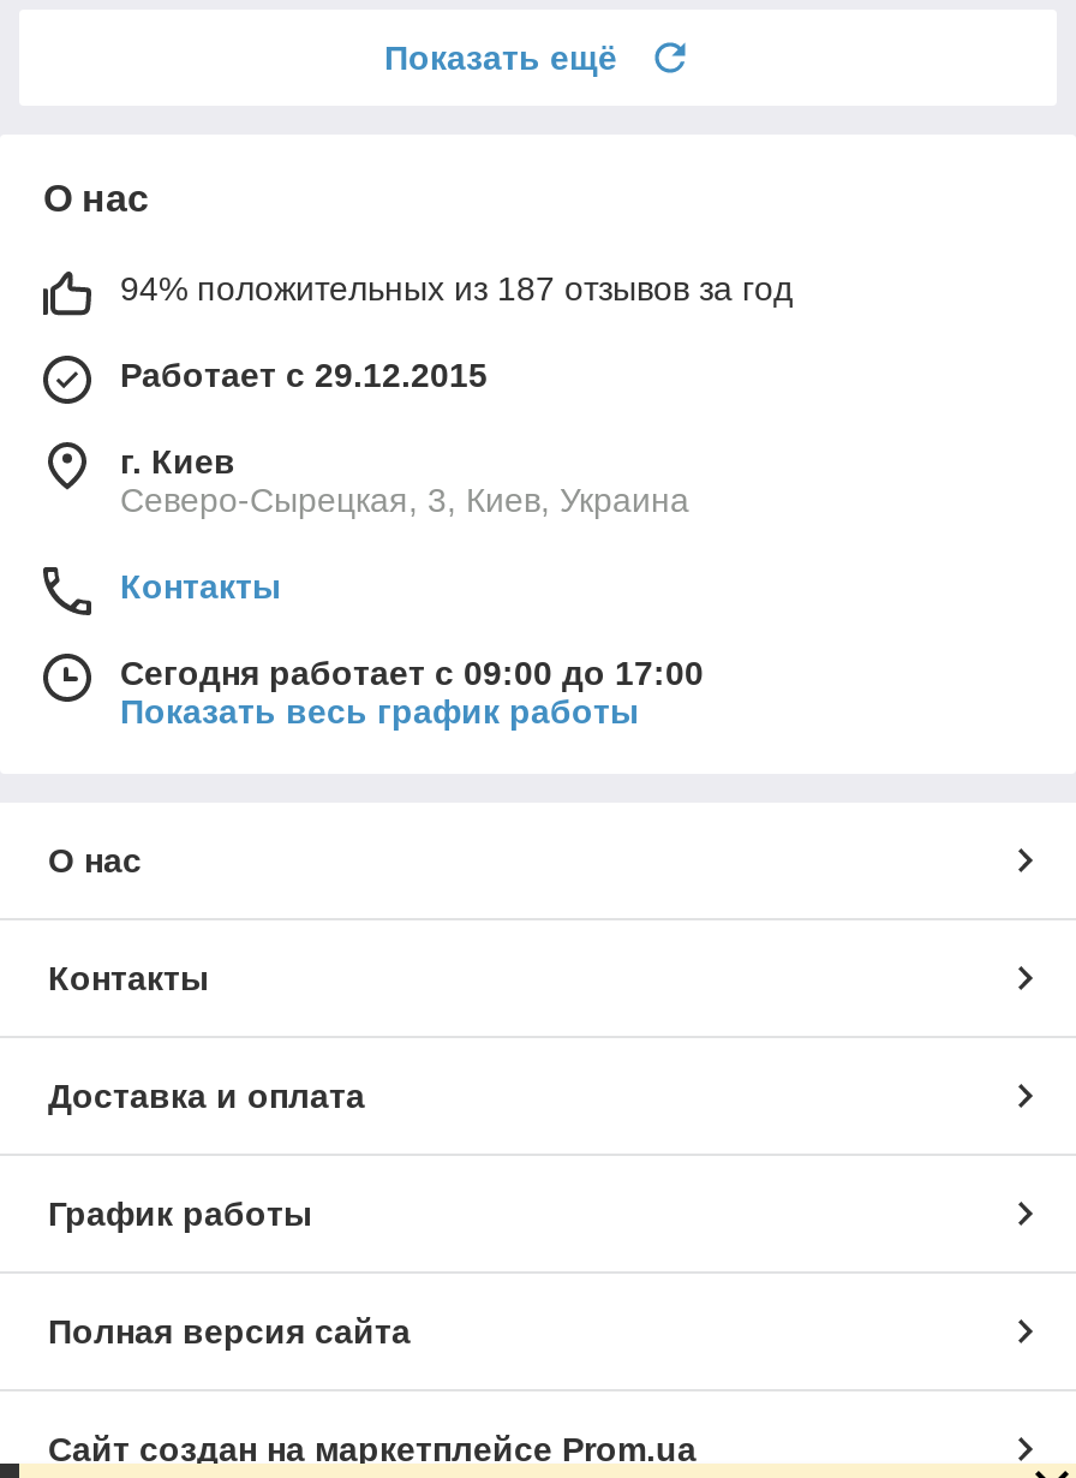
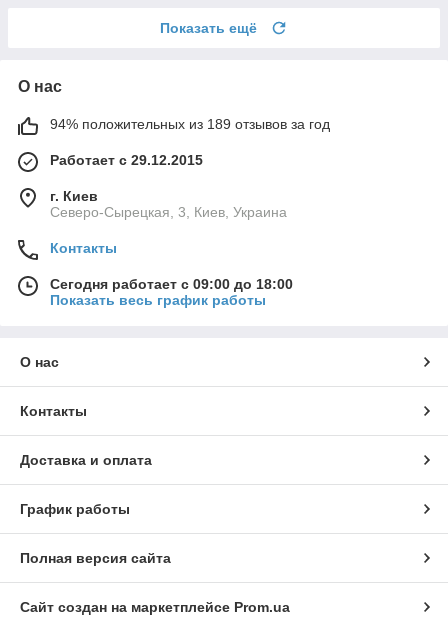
[120,269,793,307] 94% положительных из 187 отзывов за год -> [50,116,330,132] 94% положительных из 189 отзывов за год
[120,653,704,692] Сегодня работает с 09:00 до 17:00 -> [50,276,293,292] Сегодня работает с 09:00 до 18:00

